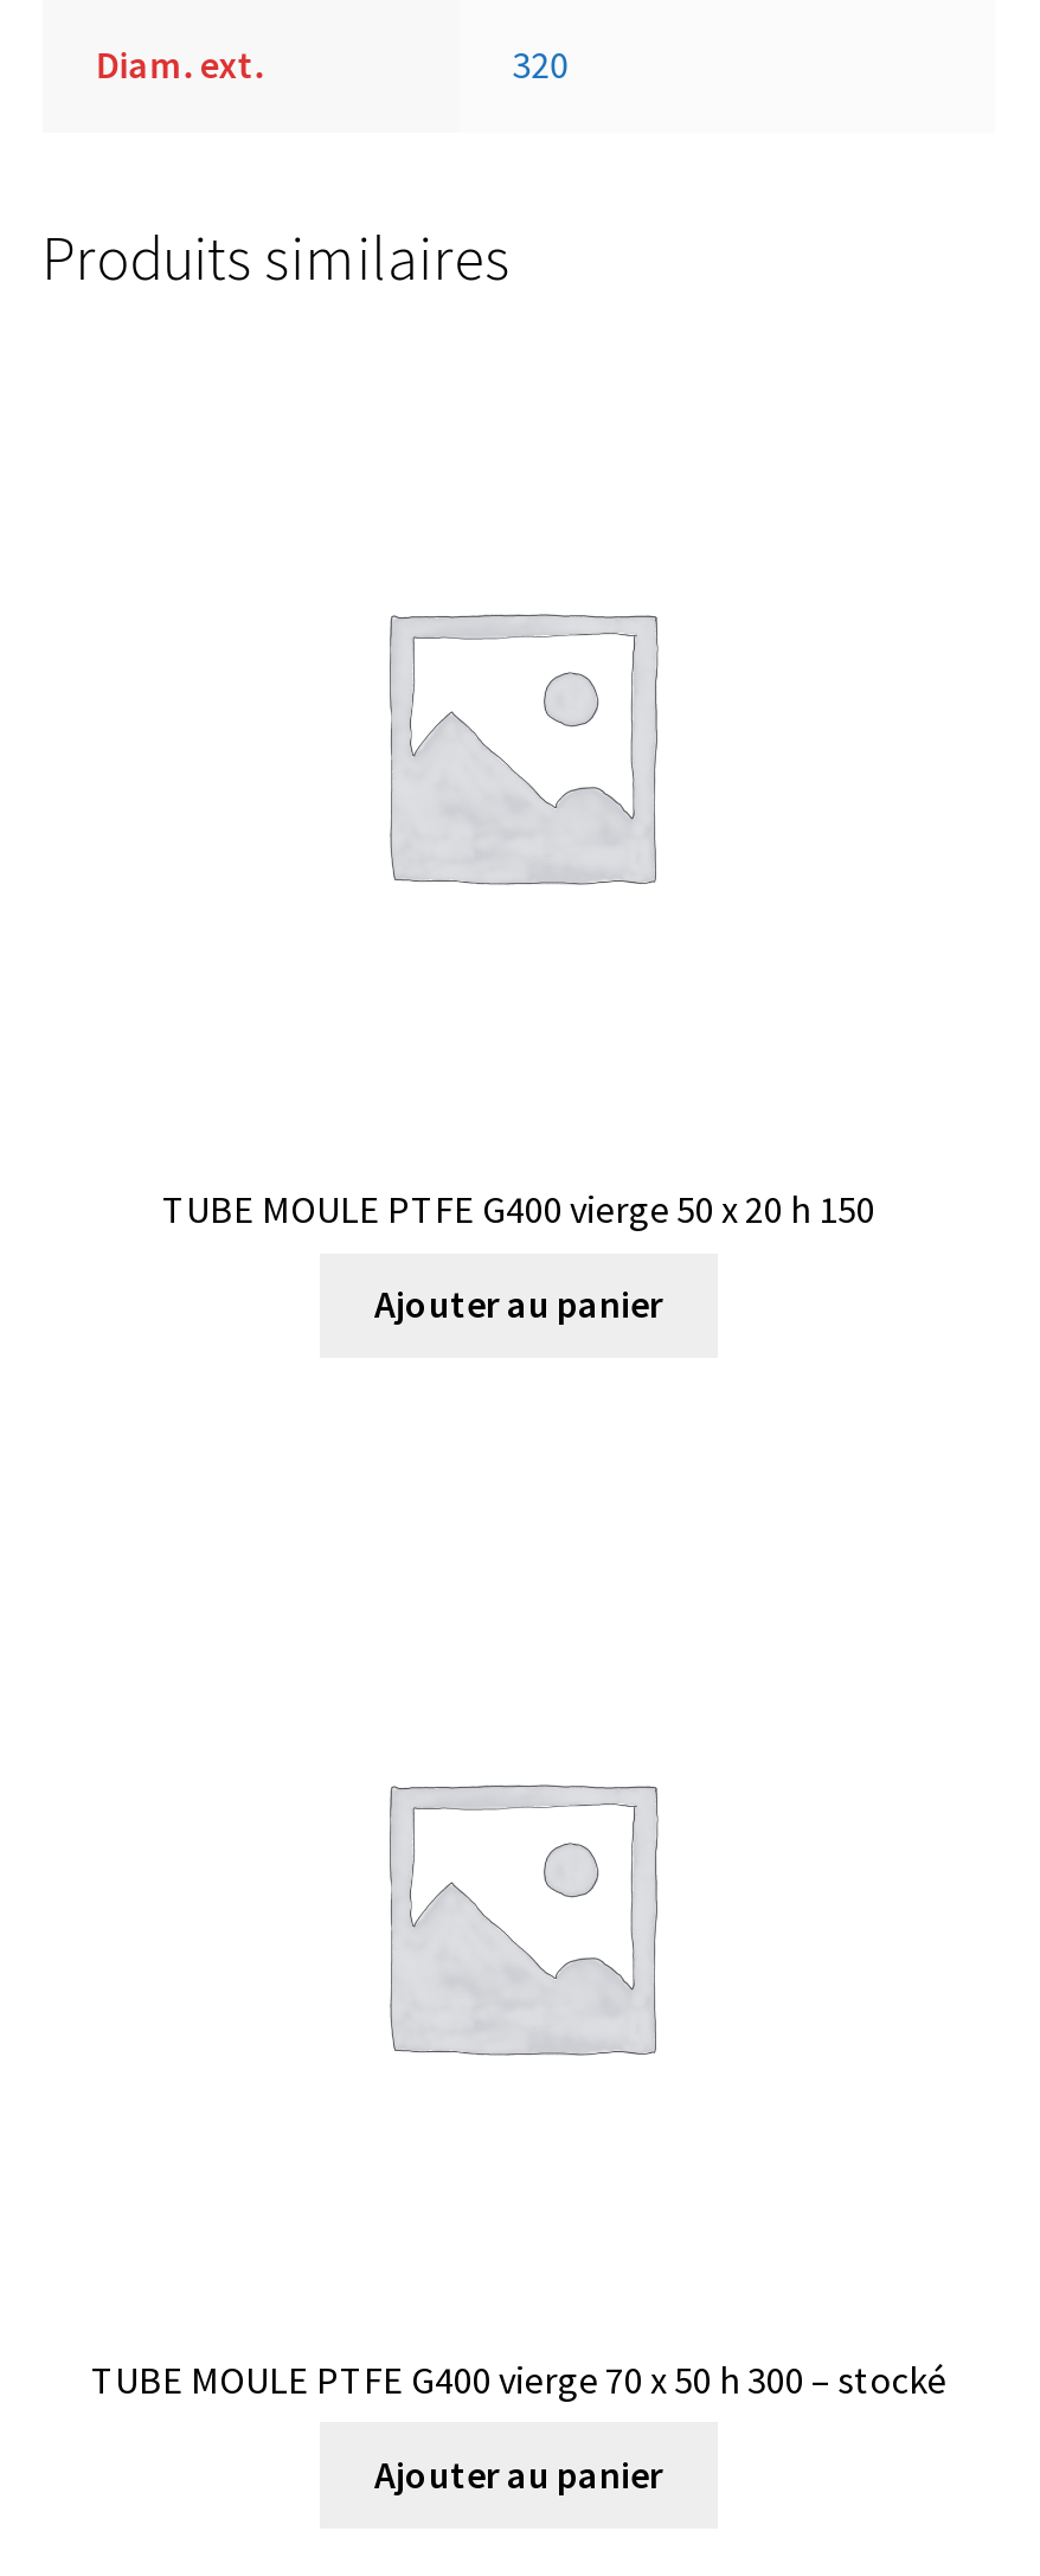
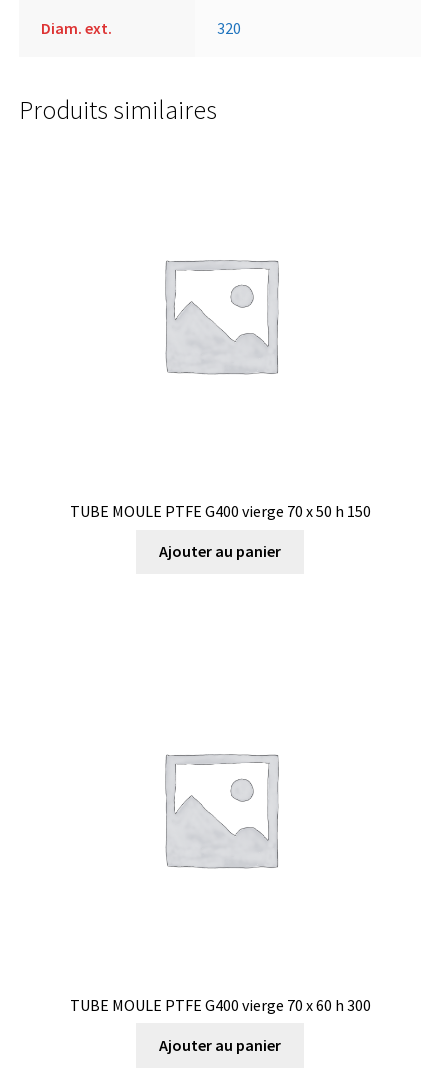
[162,1185,875,1232] TUBE MOULE PTFE G400 vierge 50 x 20 h 150 -> [69,501,370,521] TUBE MOULE PTFE G400 vierge 70 x 50 h 150
[91,2355,946,2402] TUBE MOULE PTFE G400 vierge 70 x 50 h 300 – stocké -> [69,995,370,1015] TUBE MOULE PTFE G400 vierge 70 x 60 h 300

